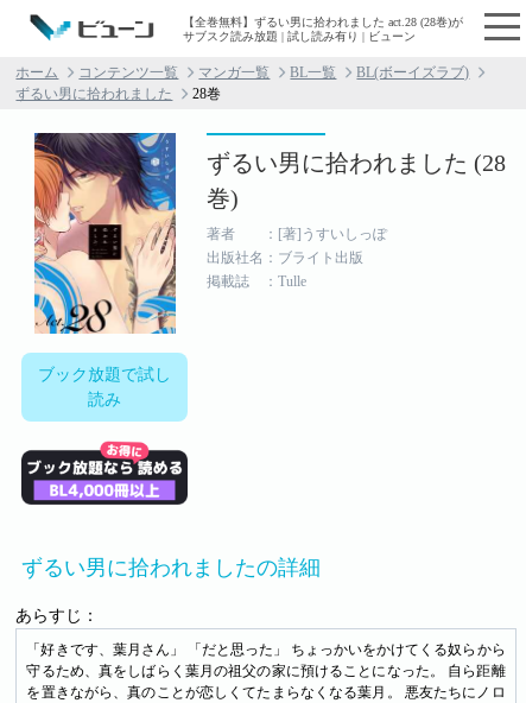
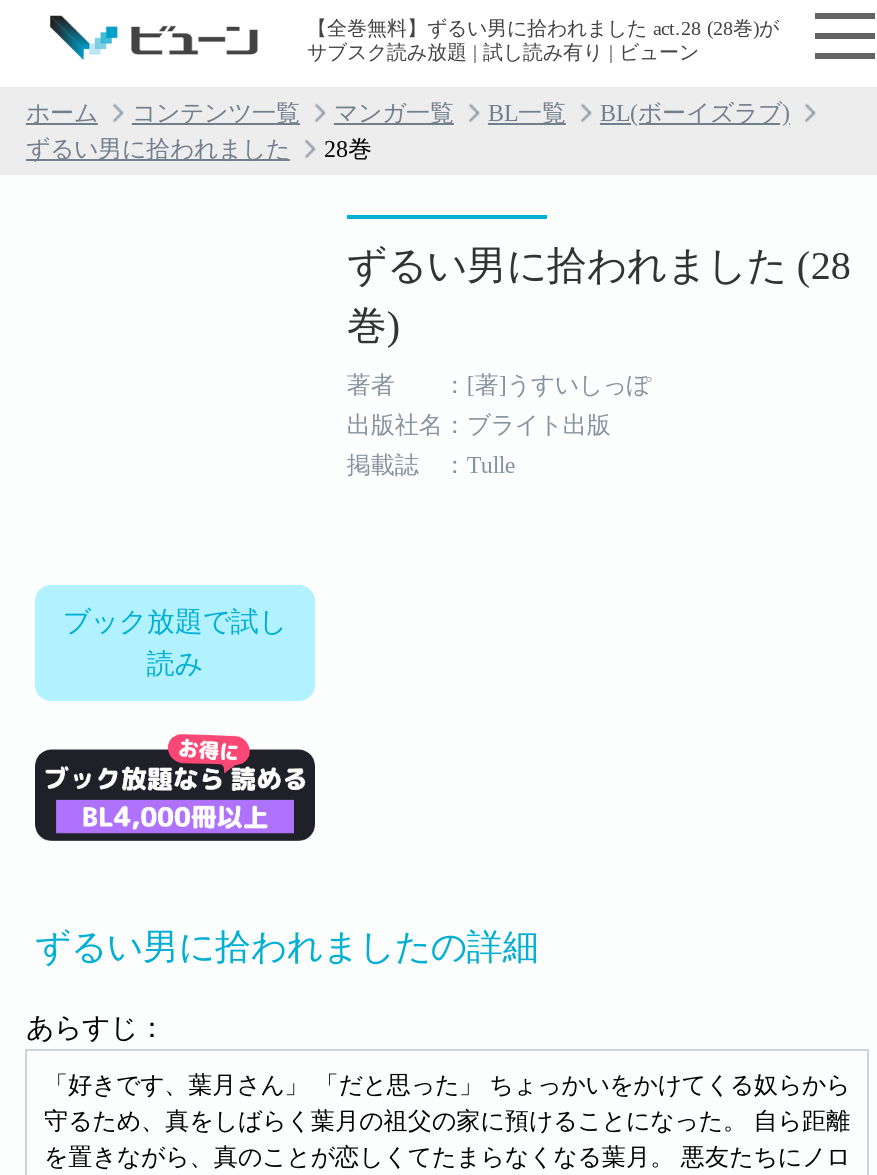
[33,132,177,335] [image] -> none

